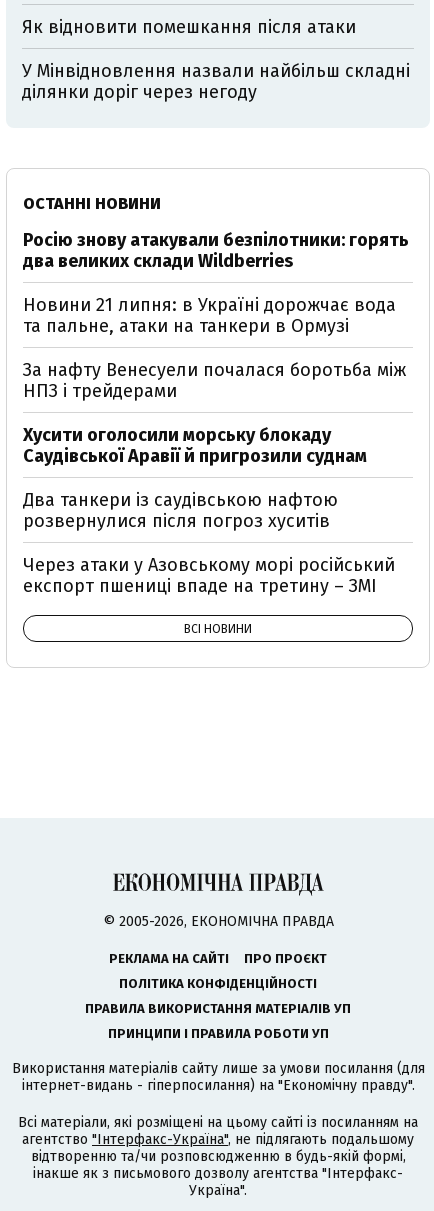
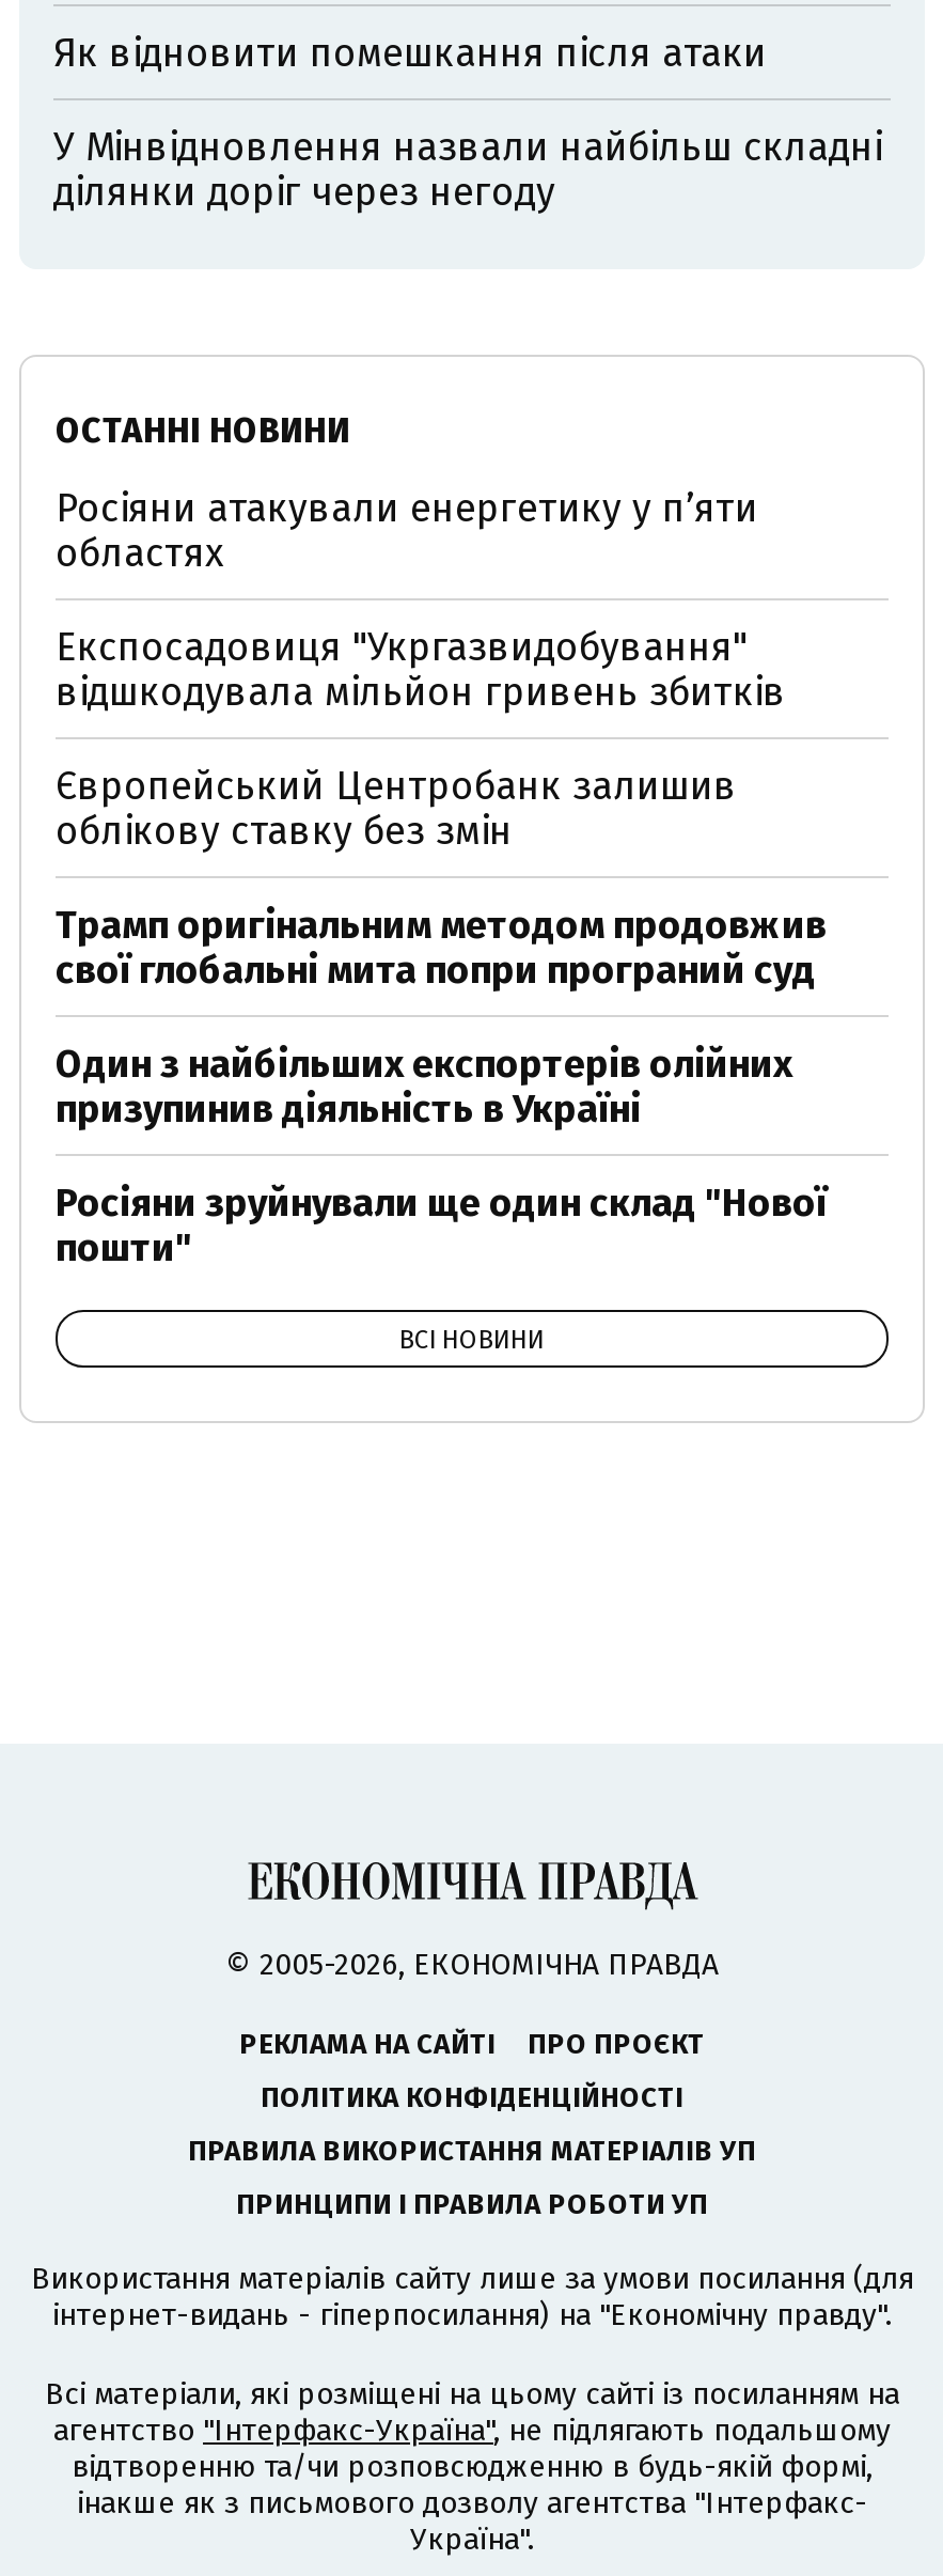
[23,229,409,272] Росію знову атакували безпілотники: горять | два великих склади Wildberries -> [56,485,758,577] Росіяни атакували енергетику у пʼяти | областях
[23,294,396,337] Новини 21 липня: в Україні дорожчає вода | та пальне, атаки на танкери в Ормузі -> [56,624,786,716] Експосадовиця "Укргазвидобування" | відшкодувала мільйон гривень збитків
[23,359,406,402] За нафту Венесуели почалася боротьба між | НПЗ і трейдерами -> [56,763,737,855] Європейський Центробанк залишив | облікову ставку без змін
[23,424,367,467] Хусити оголосили морську блокаду | Саудівської Аравії й пригрозили суднам -> [56,902,827,994] Трамп оригінальним методом продовжив | свої глобальні мита попри програний суд
[23,489,338,532] Два танкери із саудівською нафтою | розвернулися після погроз хуситів -> [56,1041,792,1133] Один з найбільших експортерів олійних | призупинив діяльність в Україні
[23,554,395,597] Через атаки у Азовському морі російський | експорт пшениці впаде на третину – ЗМІ -> [56,1180,827,1271] Росіяни зруйнували ще один склад "Нової | пошти"

